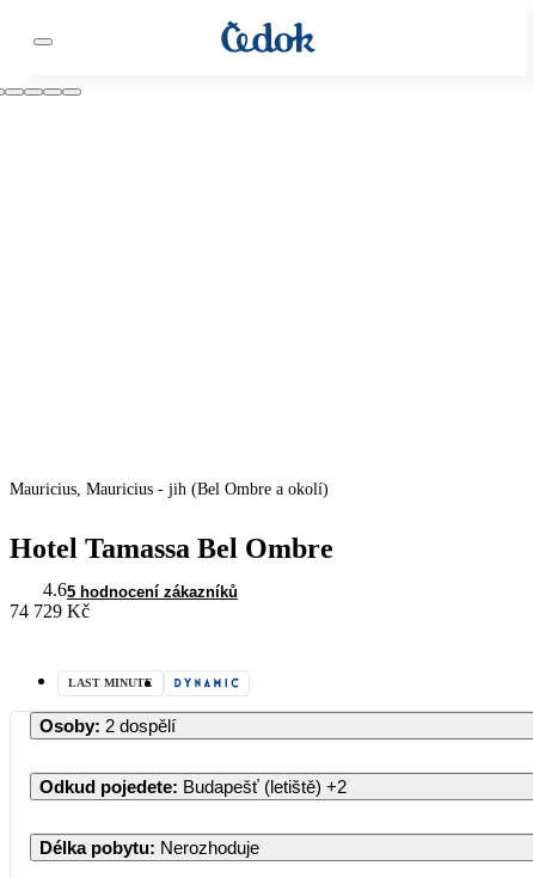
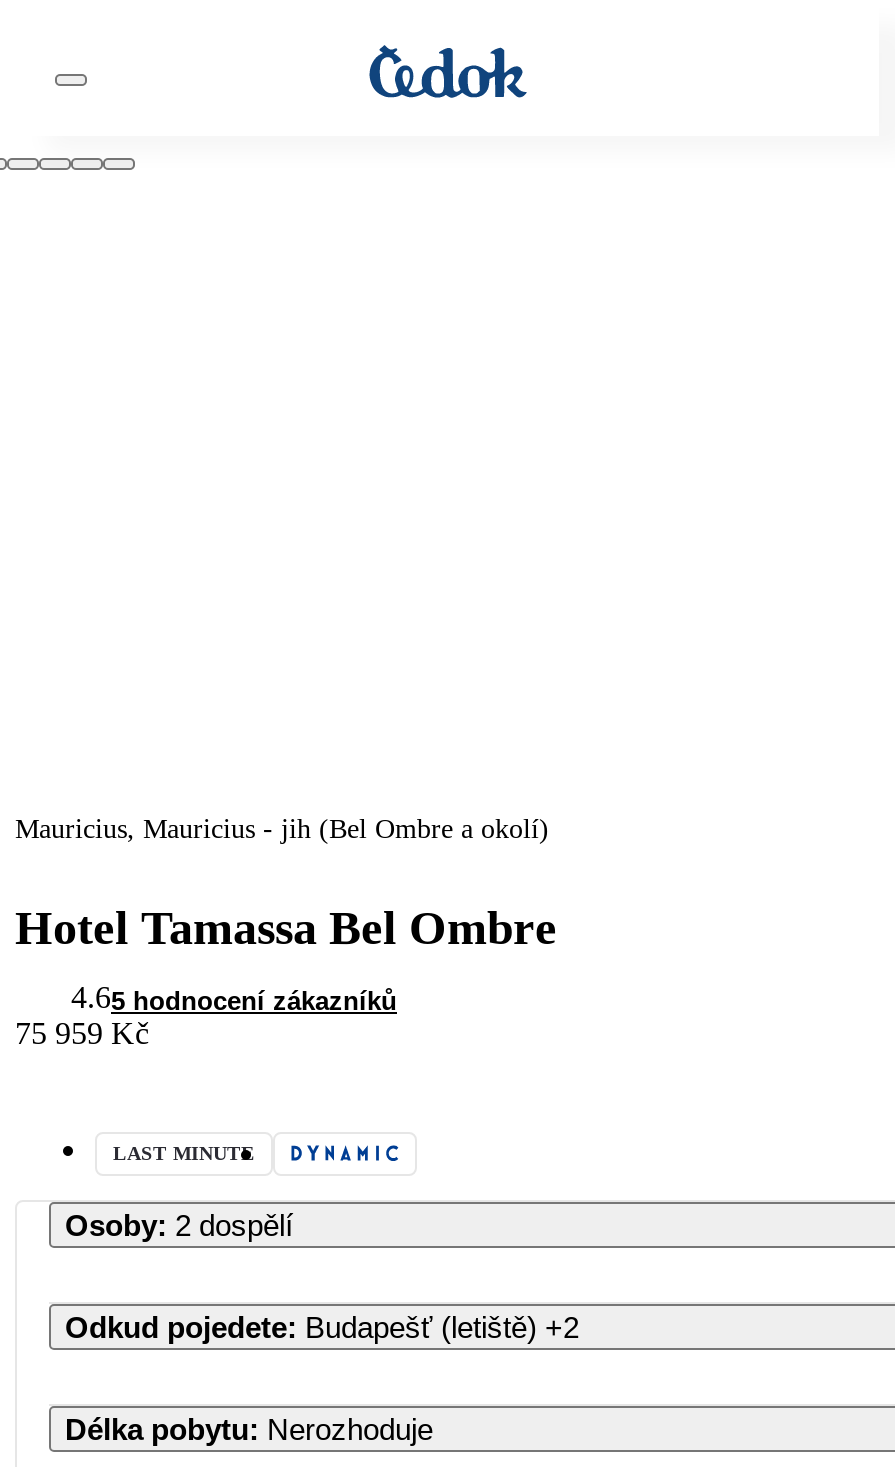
[10,600,90,621] 74 729 Kč -> [15,1015,149,1049] 75 959 Kč

